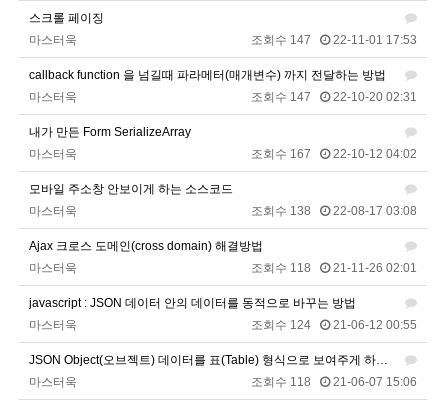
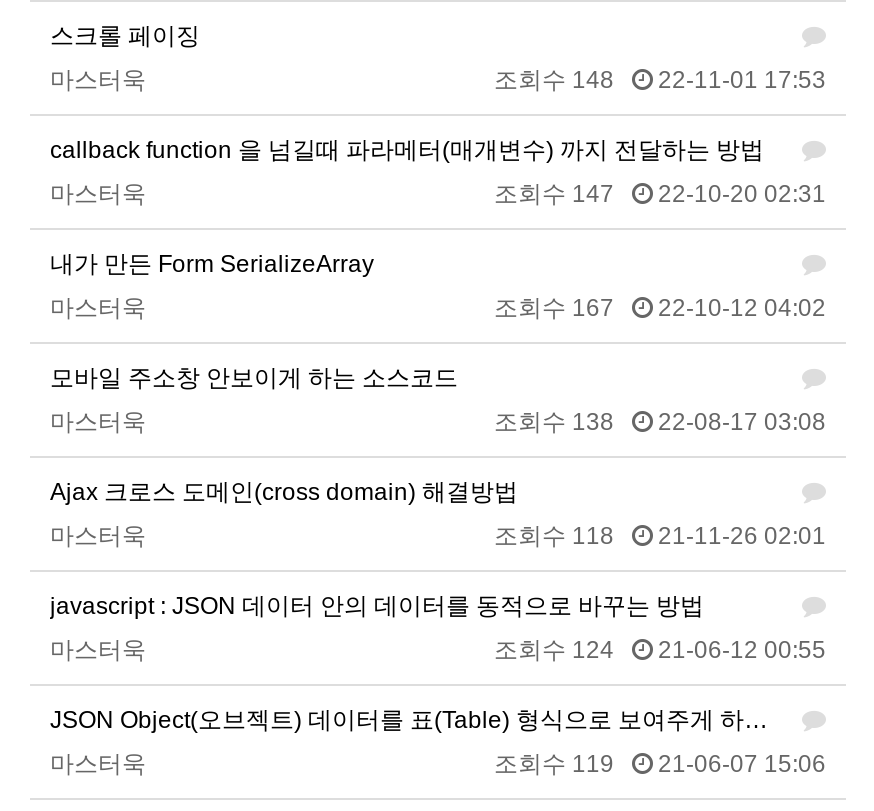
[251,33,417,47] 조회수 147 22-11-01 17:53 -> [494,66,826,94] 조회수 148 22-11-01 17:53
[251,375,417,389] 조회수 118 21-06-07 15:06 -> [494,750,826,778] 조회수 119 21-06-07 15:06

